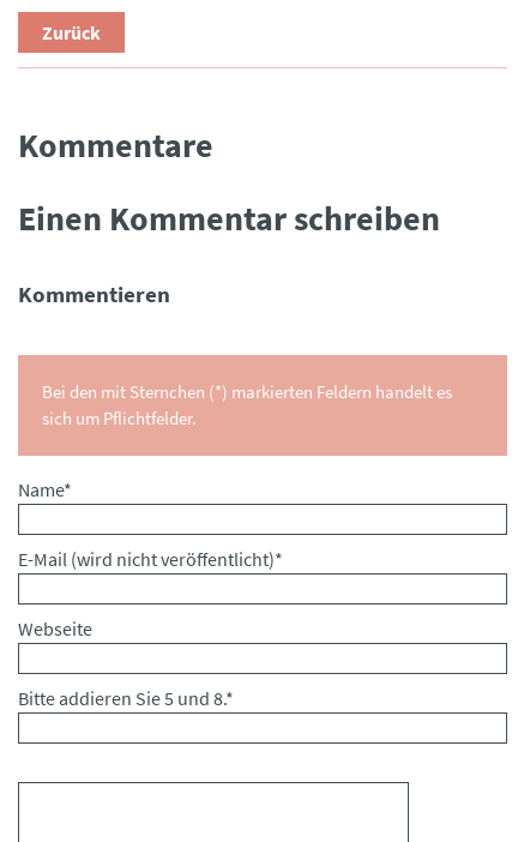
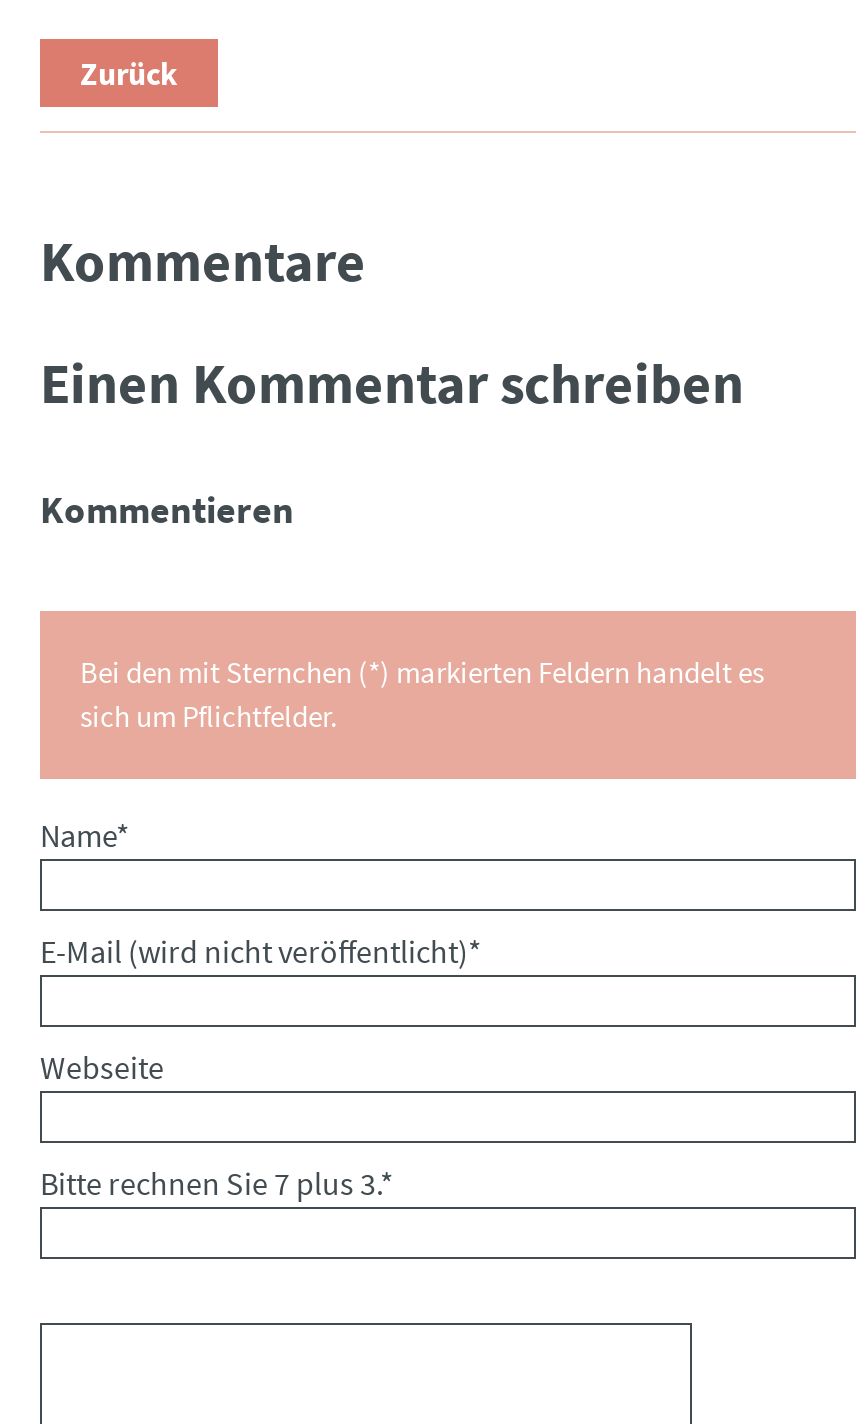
[18,686,234,710] Bitte addieren Sie 5 und 8.* -> [40,1163,394,1203] Bitte rechnen Sie 7 plus 3.*

